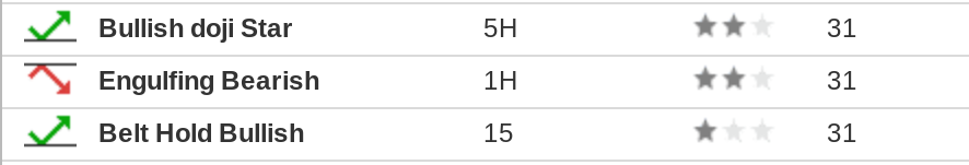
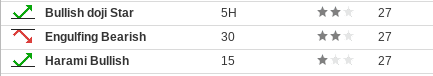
[827,13,857,44] 31 -> [378,6,392,20] 27
[483,66,857,96] 1H | 31 -> [221,30,392,44] 30 | 27
[98,118,304,149] Belt Hold Bullish -> [45,54,129,68] Harami Bullish
[827,118,857,149] 31 -> [378,54,392,68] 27

